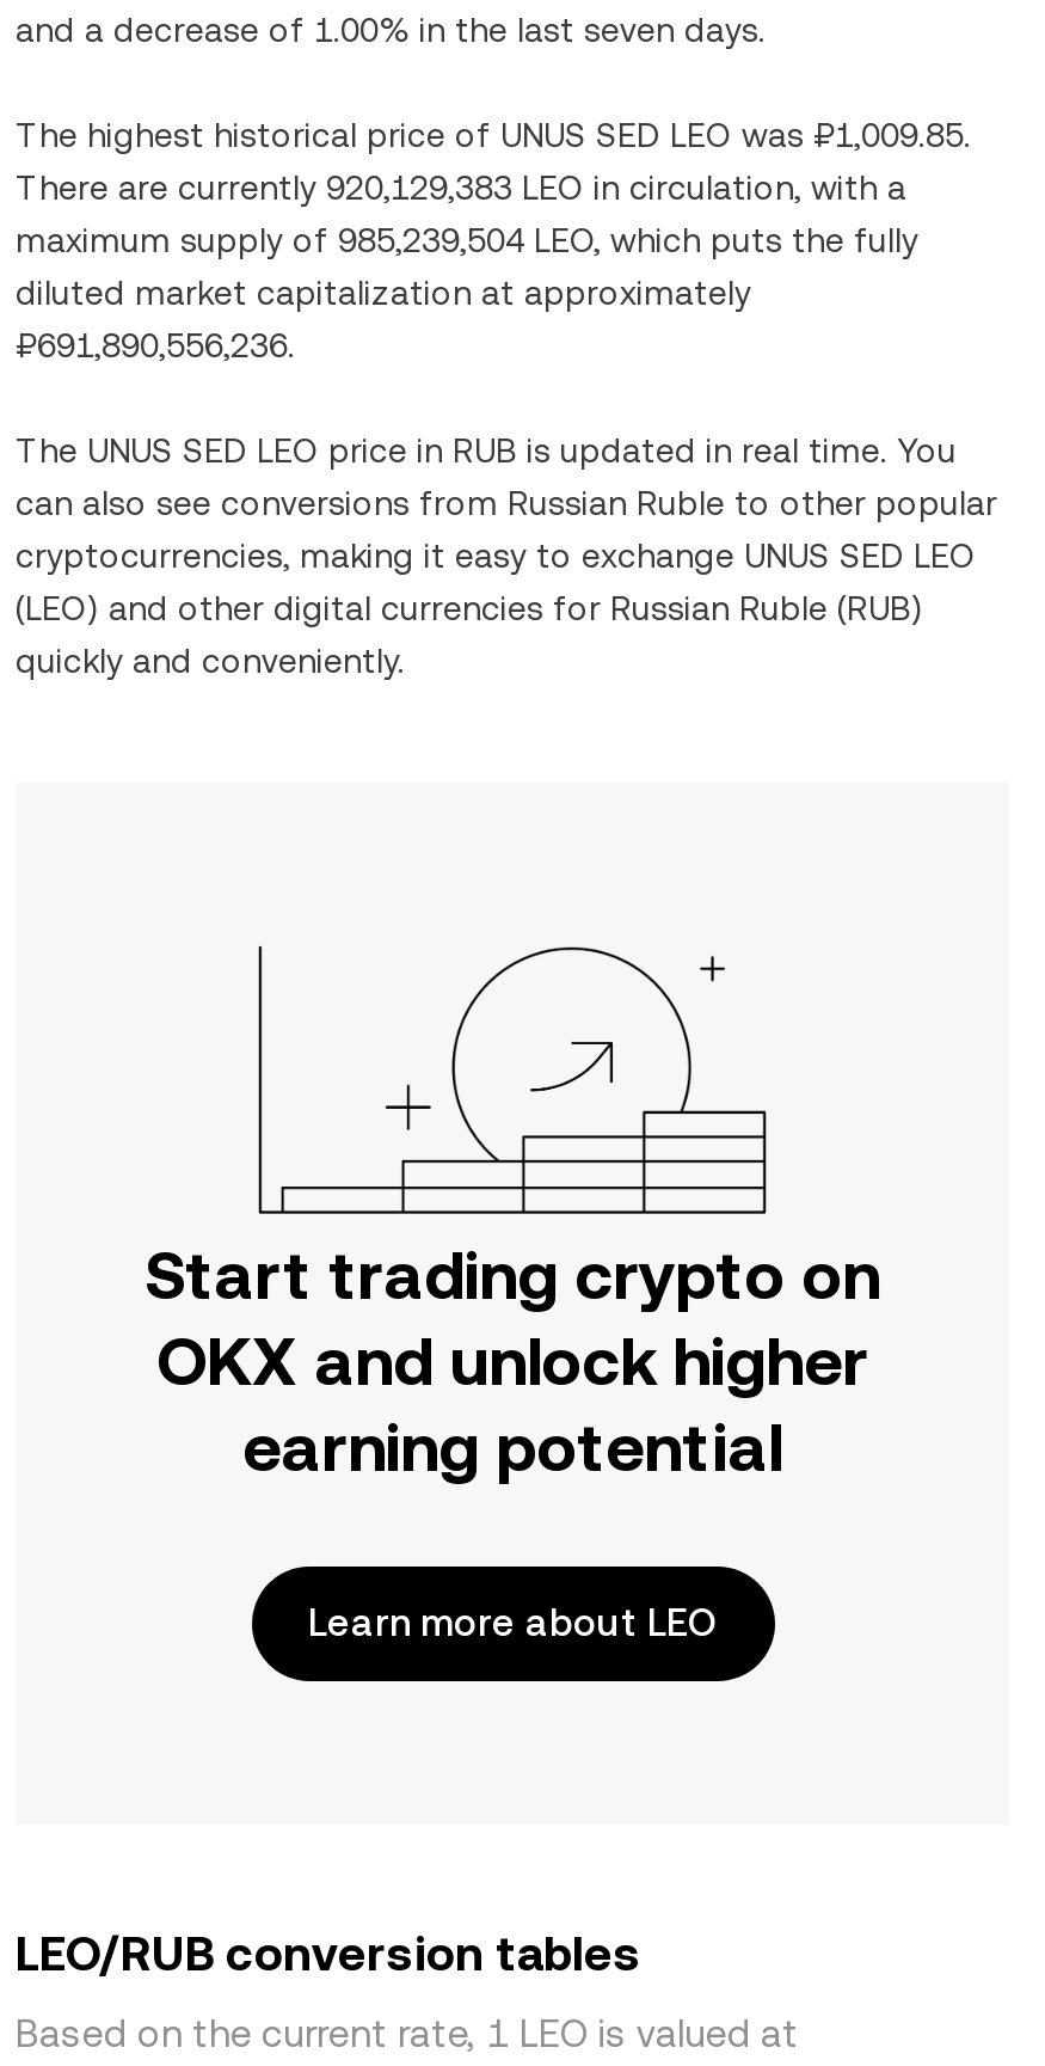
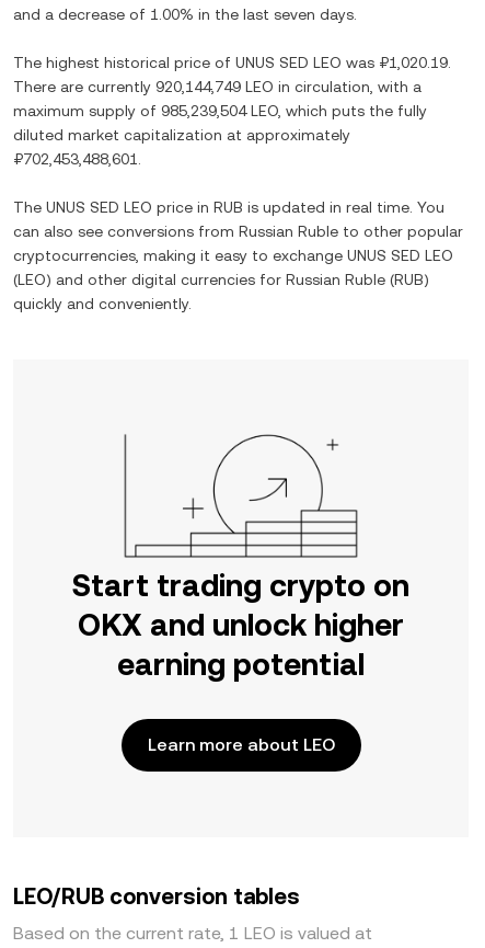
[16,116,971,154] The highest historical price of UNUS SED LEO was ₽1,009.85. -> [13,54,451,71] The highest historical price of UNUS SED LEO was ₽1,020.19.
[16,168,906,207] There are currently 920,129,383 LEO in circulation, with a -> [13,78,422,95] There are currently 920,144,749 LEO in circulation, with a
[16,326,295,364] ₽691,890,556,236. -> [13,150,141,168] ₽702,453,488,601.

